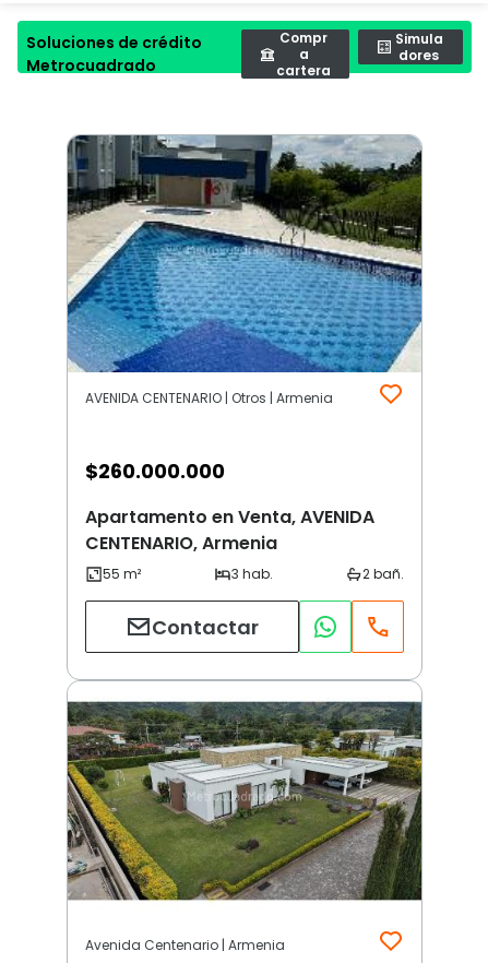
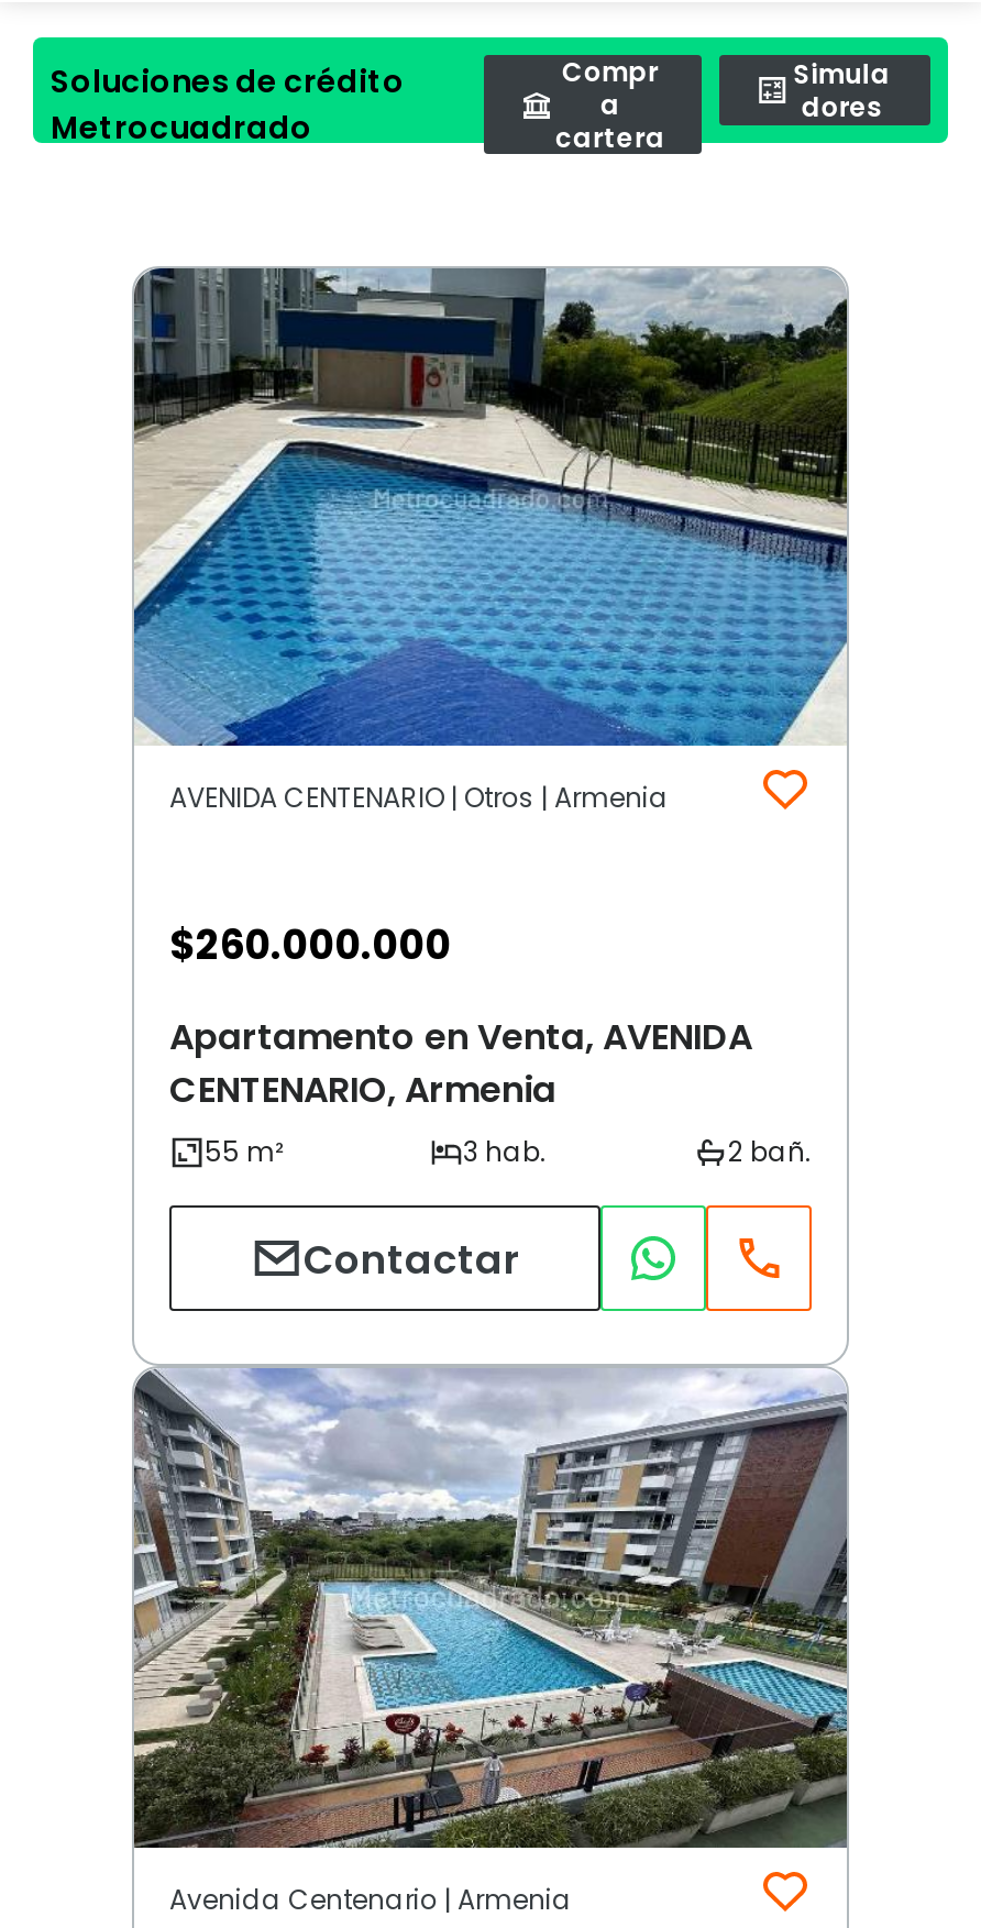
[67,681,422,919] [image] -> [132,1366,849,1850] [image]

